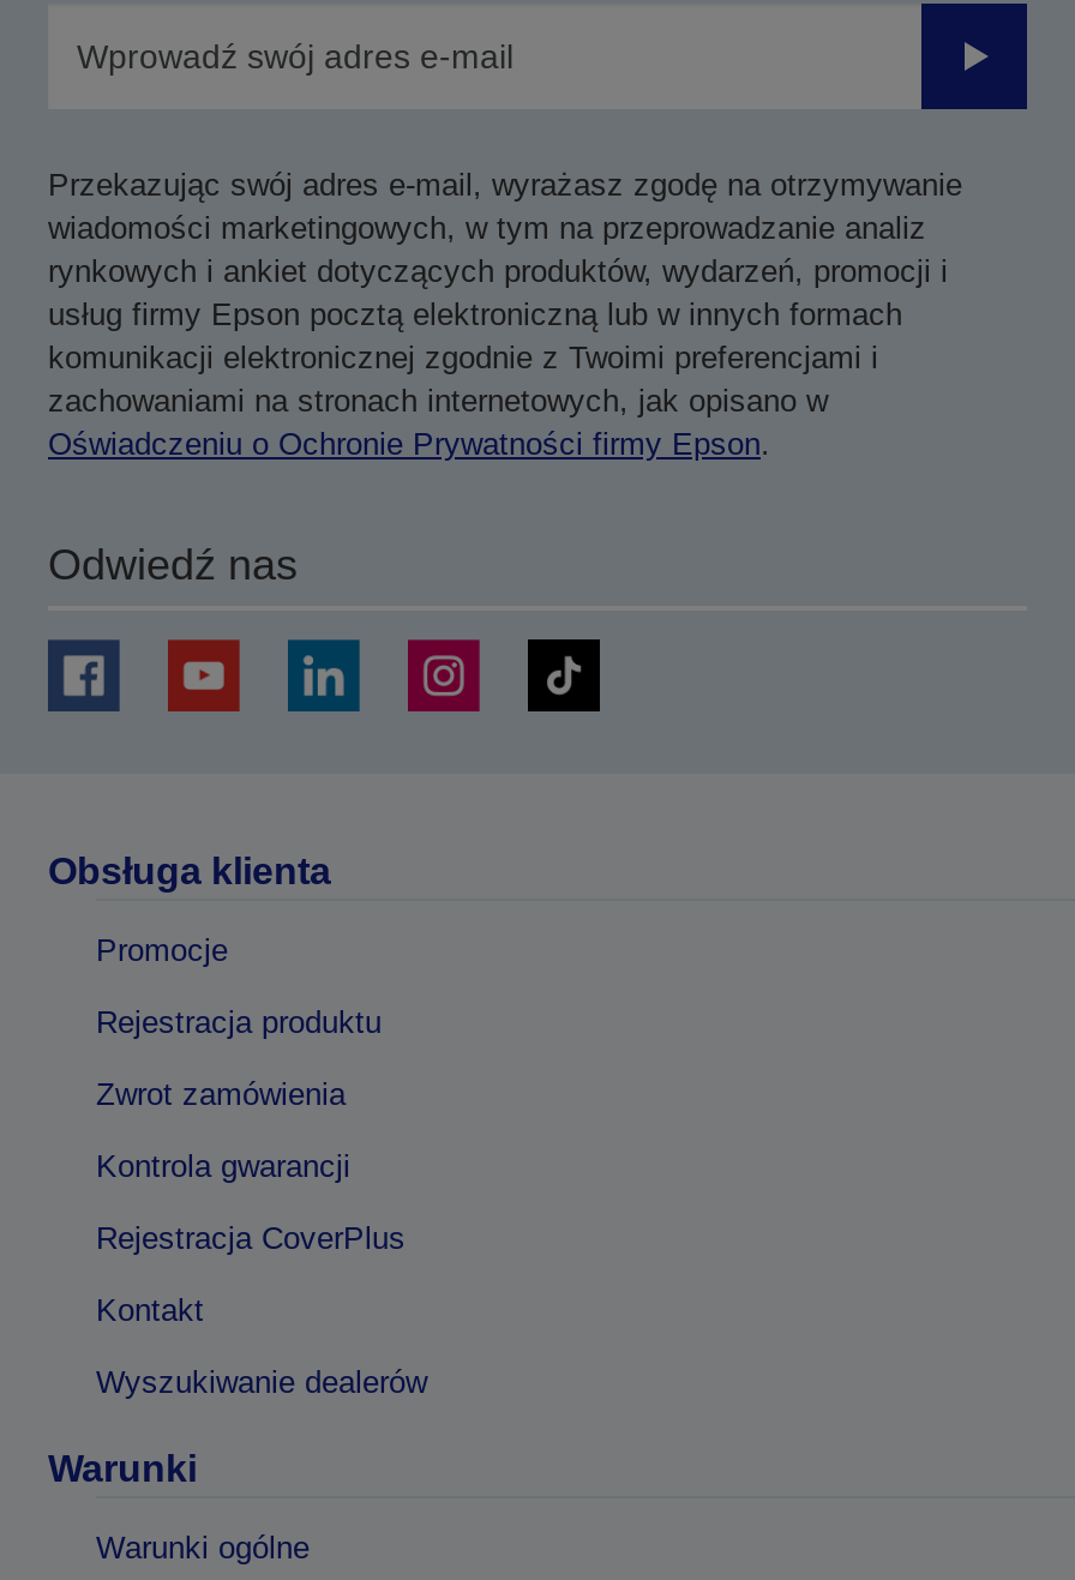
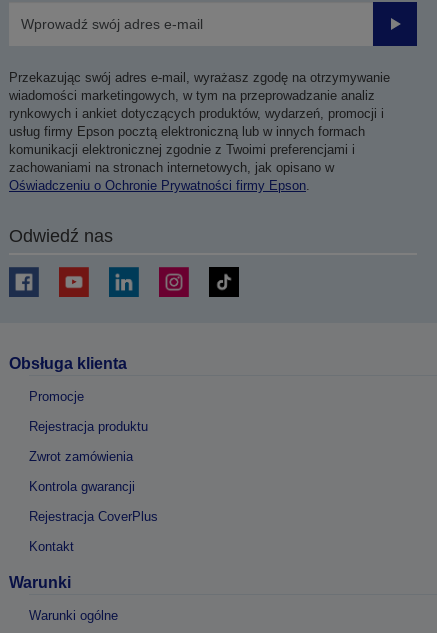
[96,1364,427,1400] Wyszukiwanie dealerów -> none

